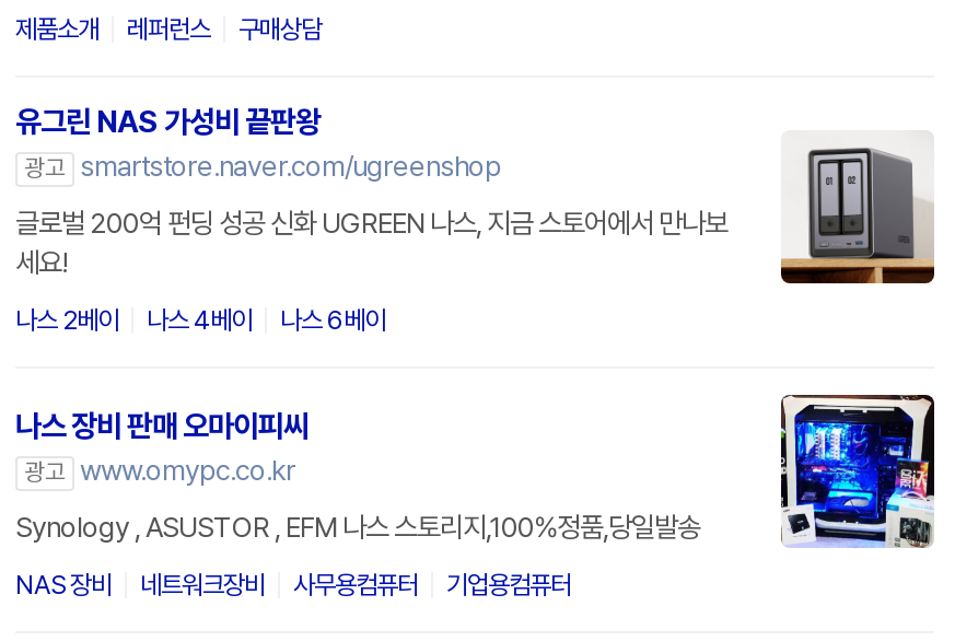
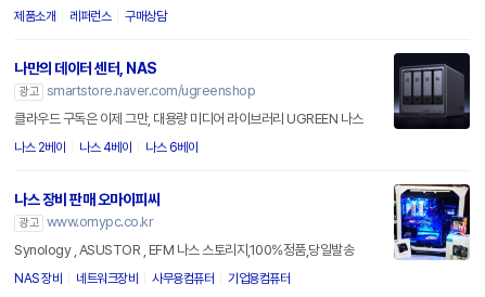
[15,104,321,139] 유그린 NAS 가성비 끝판왕 -> [14,60,157,77] 나만의 데이터 센터, NAS
[15,104,936,285] [image] | 글로벌 200억 펀딩 성공 신화 UGREEN 나스, 지금 스토어에서 만나보 | 세요! -> [14,52,471,130] [image] | 클라우드 구독은 이제 그만, 대용량 미디어 라이브러리 UGREEN 나스

